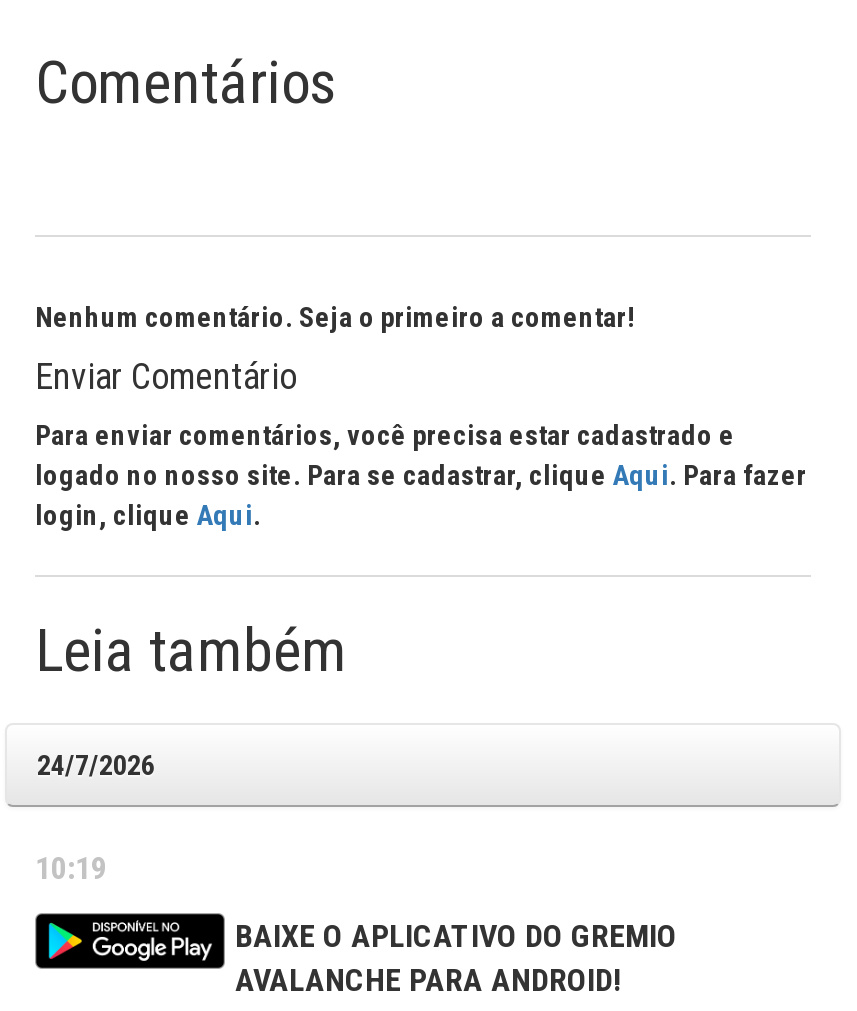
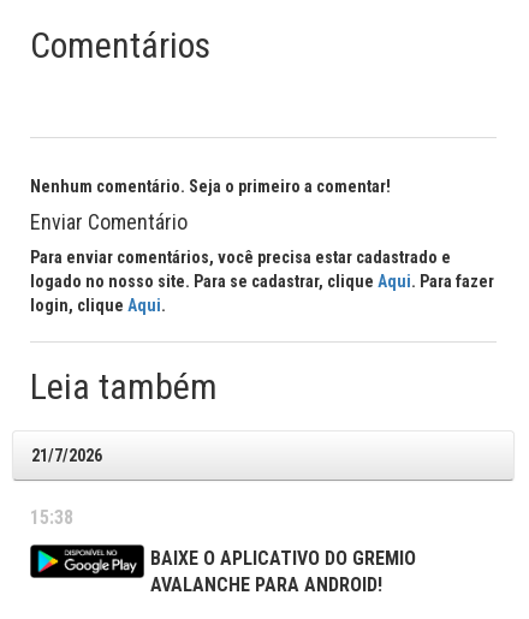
[37,749,155,781] 24/7/2026 -> [31,446,102,465] 21/7/2026
[35,849,107,887] 10:19 -> [30,506,73,529] 15:38

